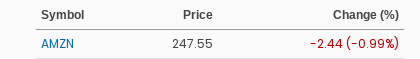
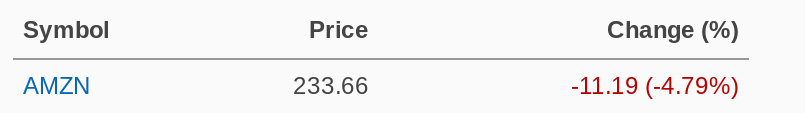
[172,35,213,52] 247.55 -> [293,73,369,101] 233.66
[310,35,399,52] -2.44 (-0.99%) -> [571,73,739,101] -11.19 (-4.79%)

